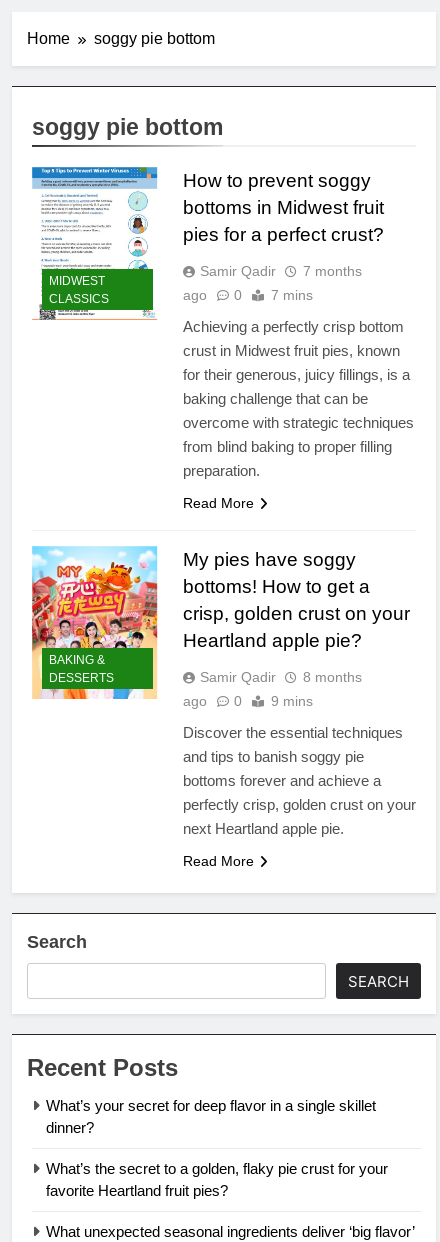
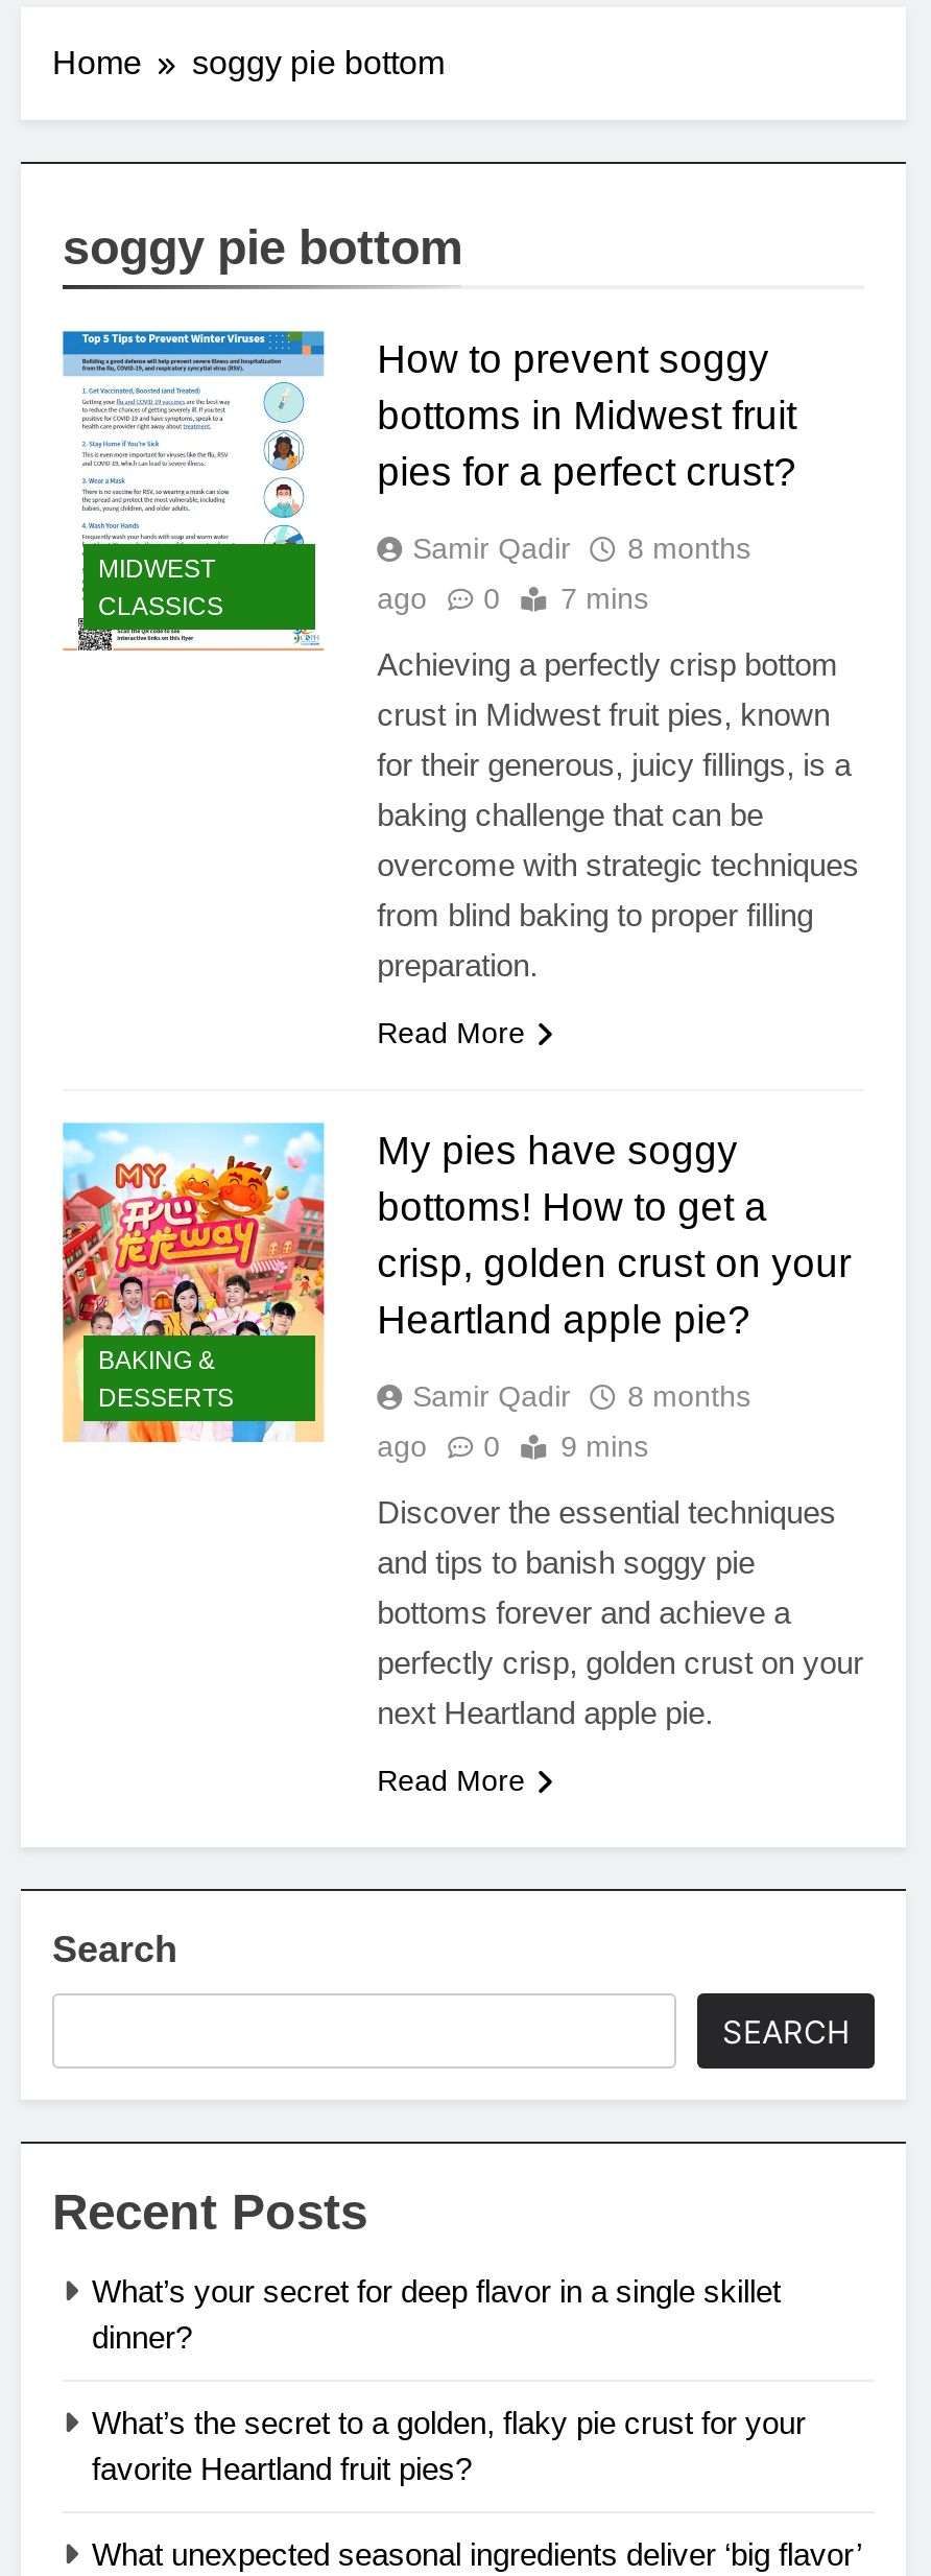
[200,263,362,279] Samir Qadir 7 months -> [412,531,751,565] Samir Qadir 8 months

